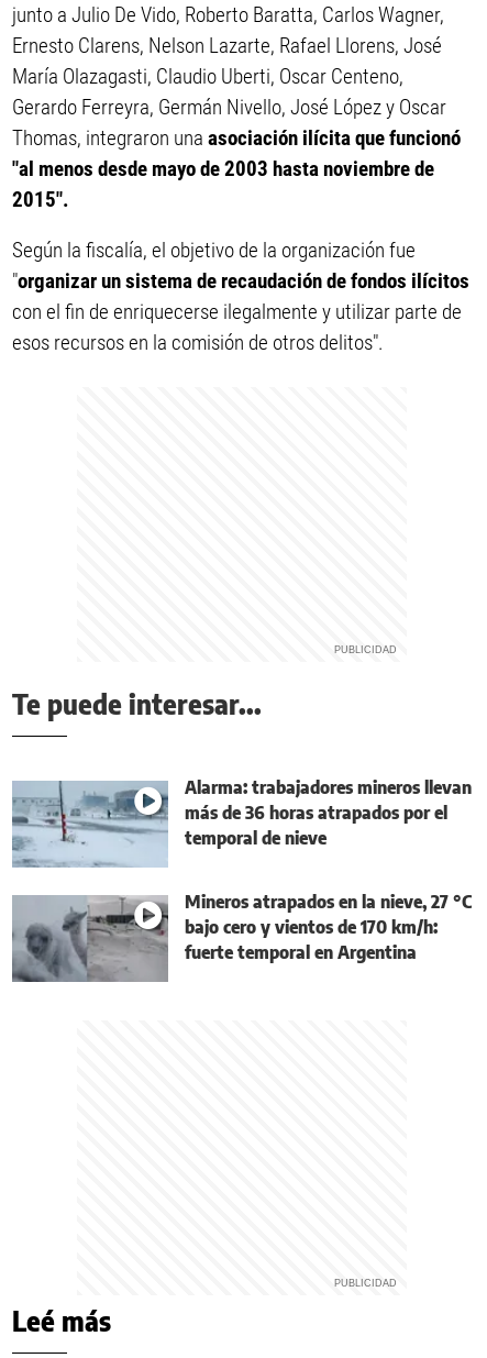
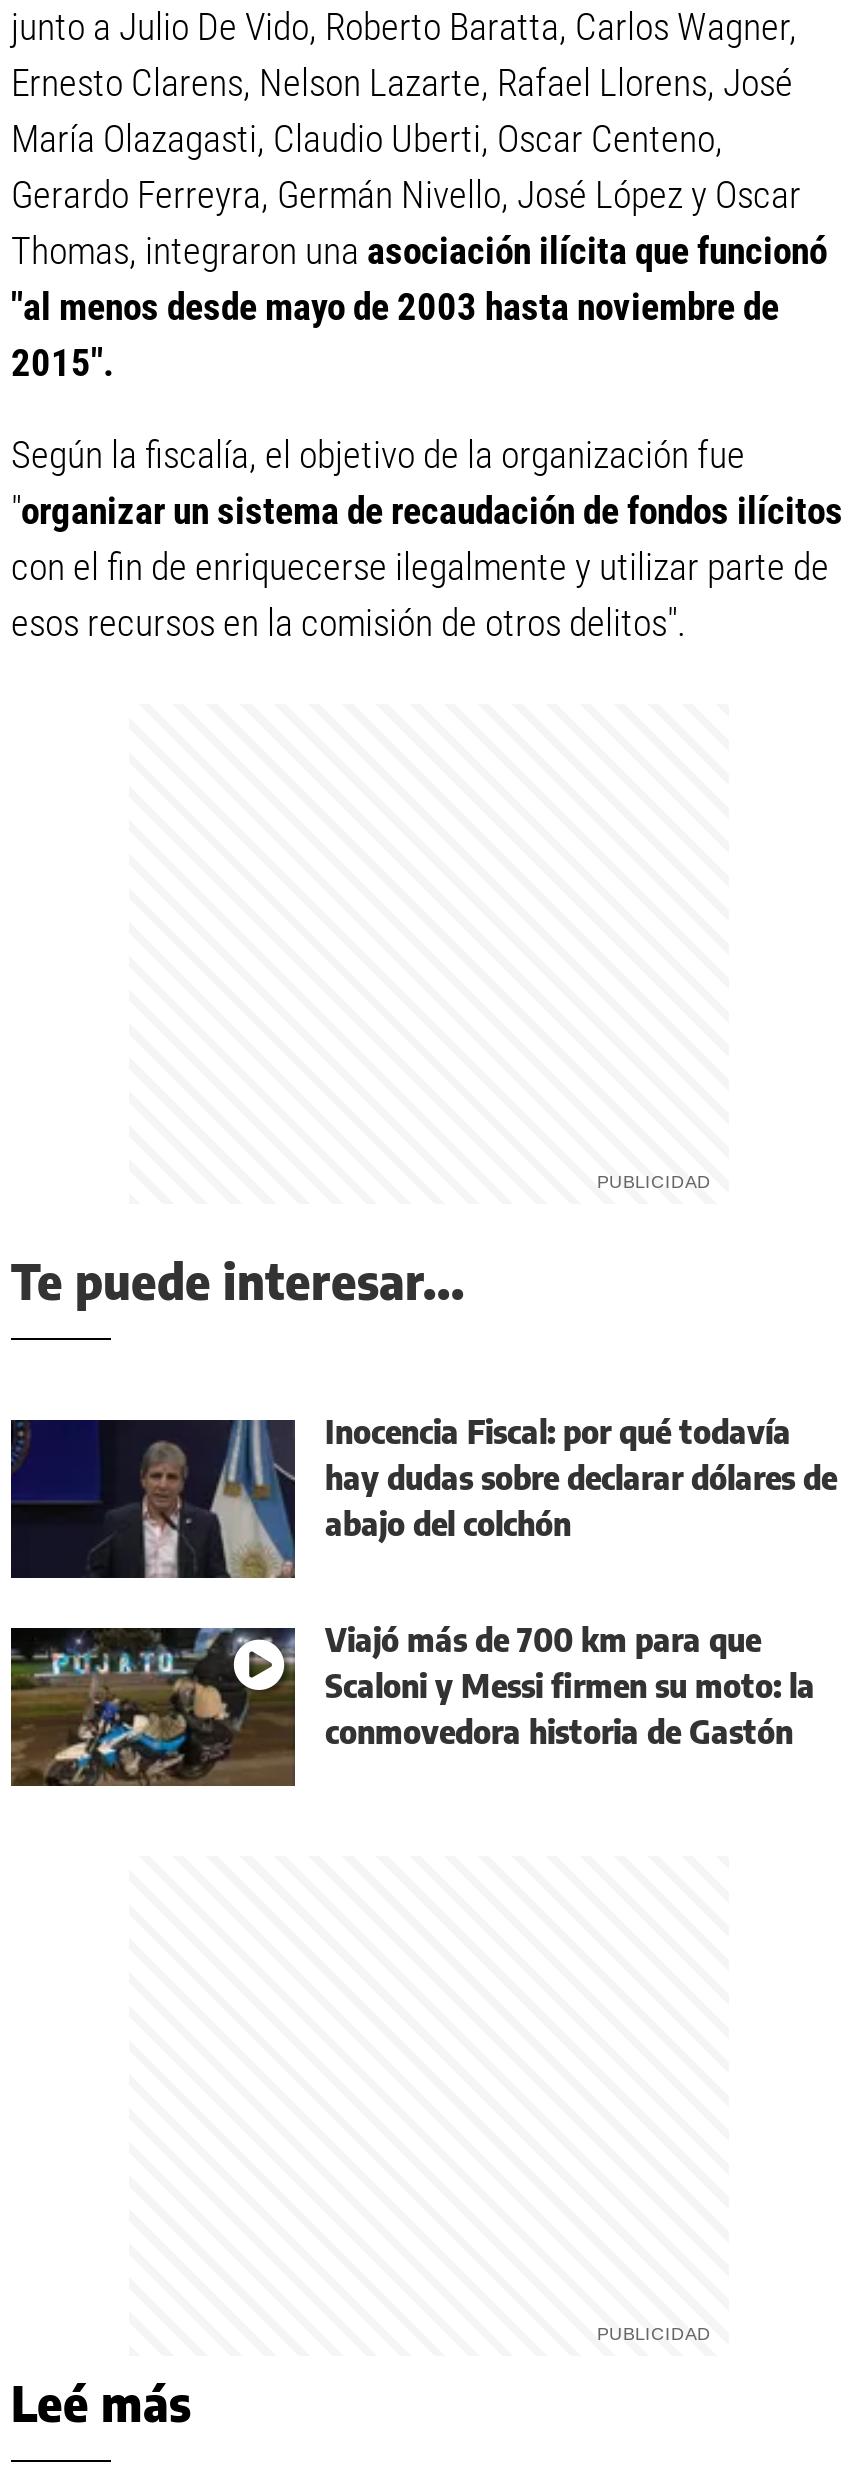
[11,777,472,868] [image] | Alarma: trabajadores mineros llevan | más de 36 horas atrapados por el | temporal de nieve -> [9,1412,837,1580] [image] | Inocencia Fiscal: por qué todavía | hay dudas sobre declarar dólares de | abajo del colchón
[11,891,472,983] [image] | Mineros atrapados en la nieve, 27 °C | bajo cero y vientos de 170 km/h: | fuerte temporal en Argentina -> [9,1620,815,1788] [image] | Viajó más de 700 km para que | Scaloni y Messi firmen su moto: la | conmovedora historia de Gastón

